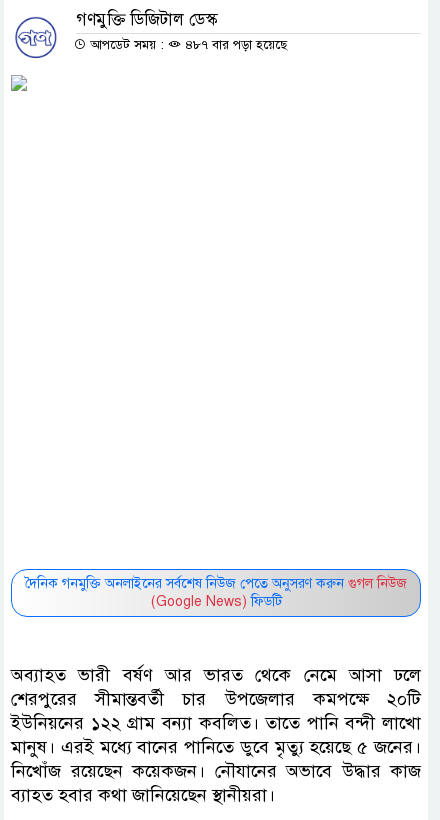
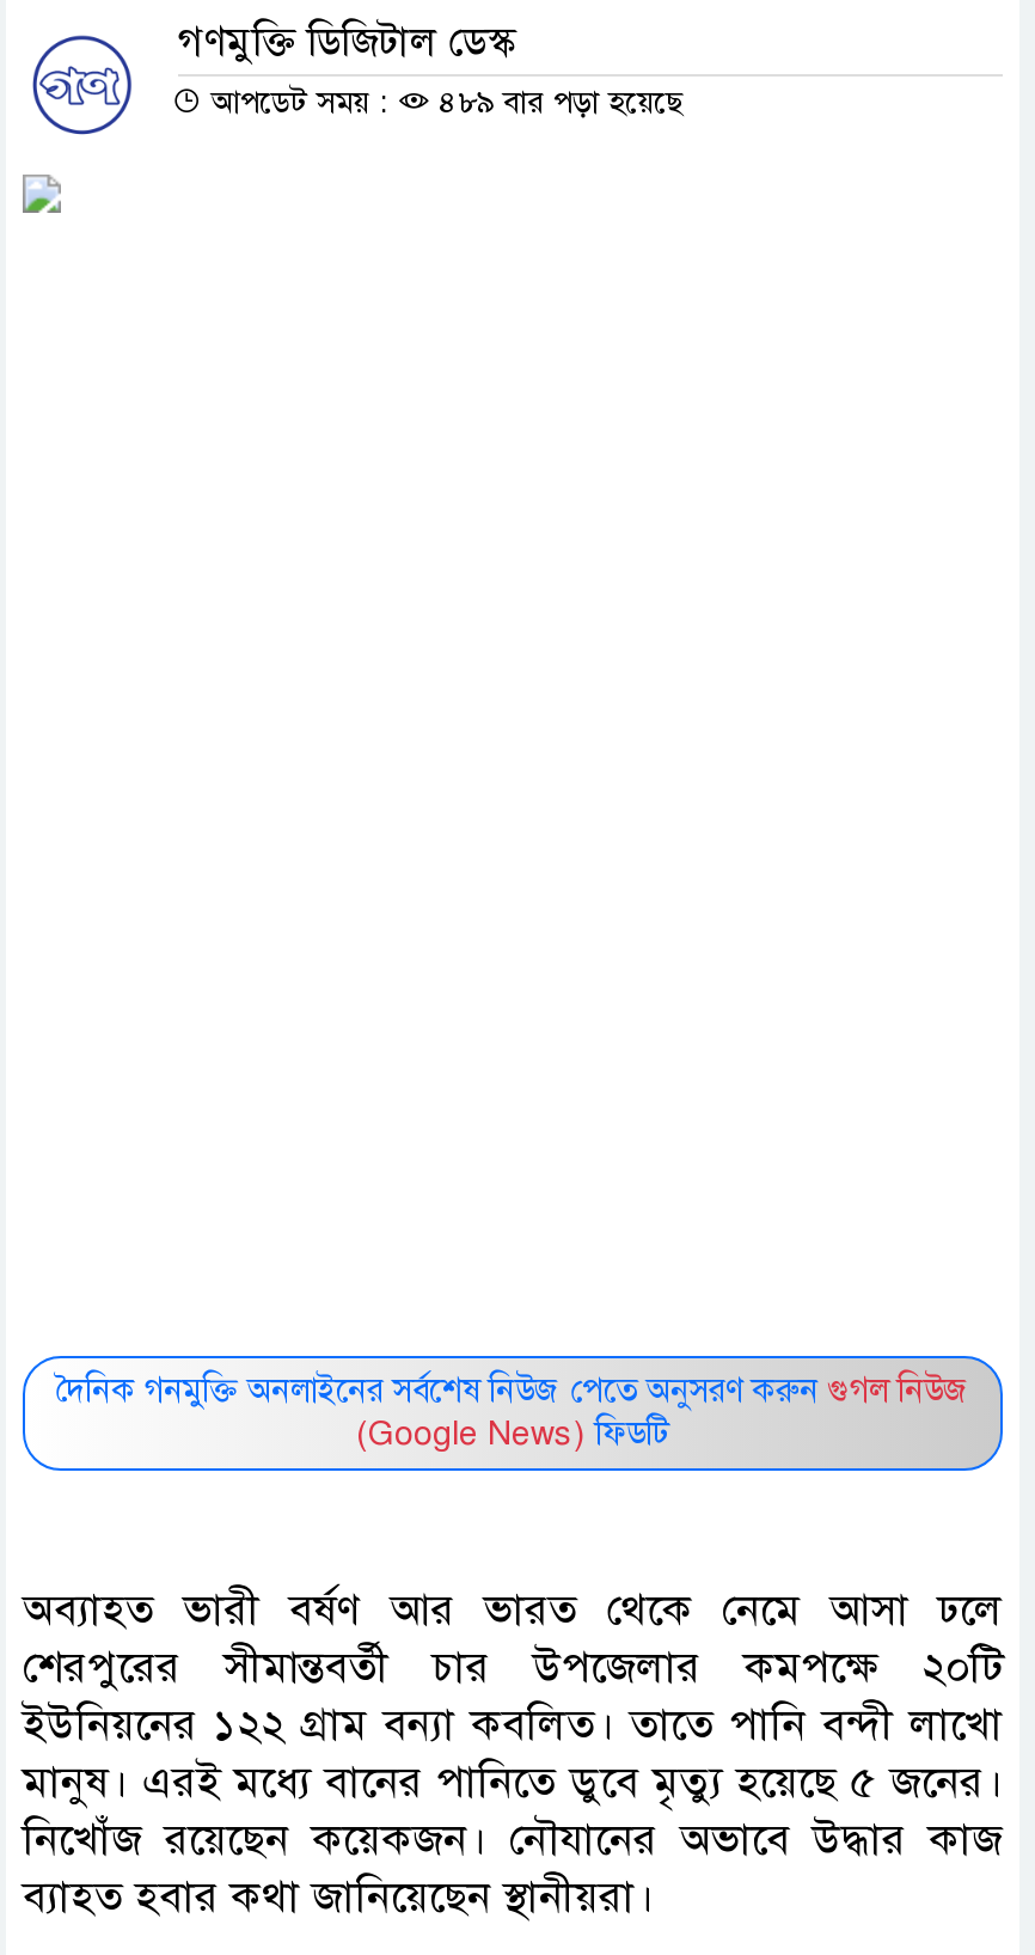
[86,37,287,53] আপডেট সময় : ৪৮৭ বার পড়া হয়েছে -> [202,84,682,122] আপডেট সময় : ৪৮৯ বার পড়া হয়েছে

